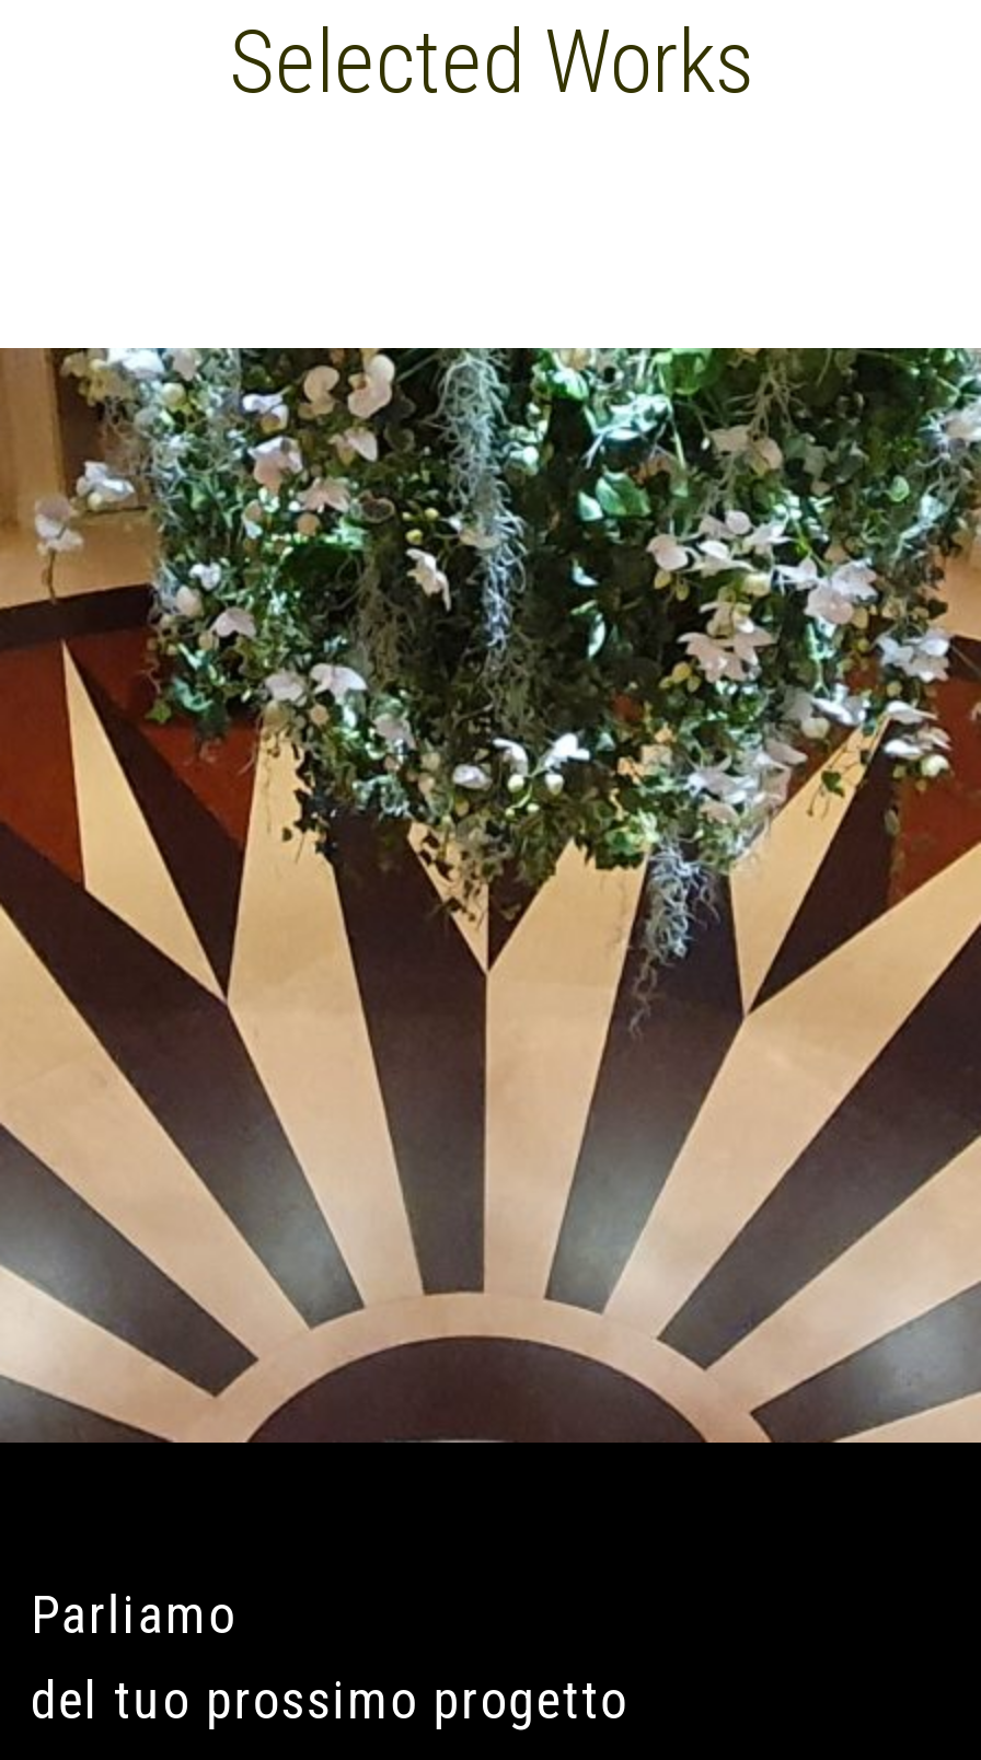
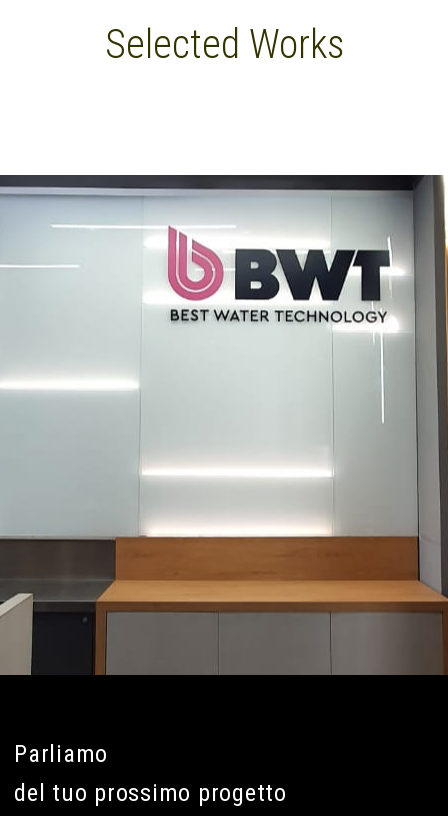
[7,346,974,1445] [image] -> [3,174,445,675] [image]

